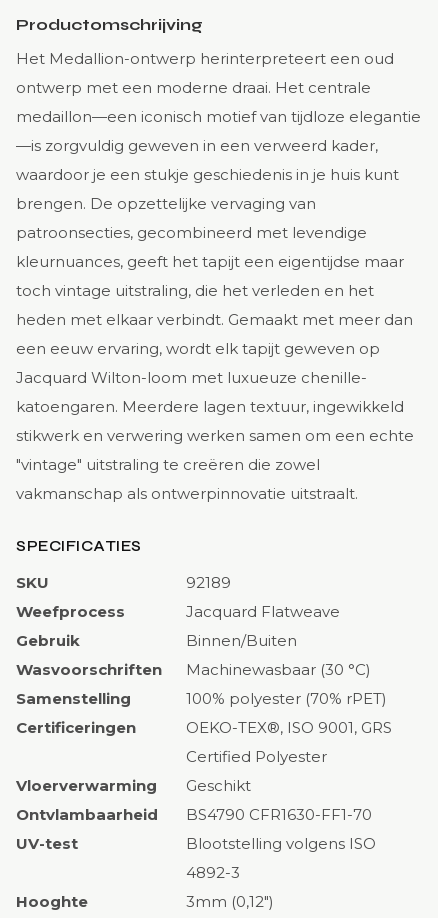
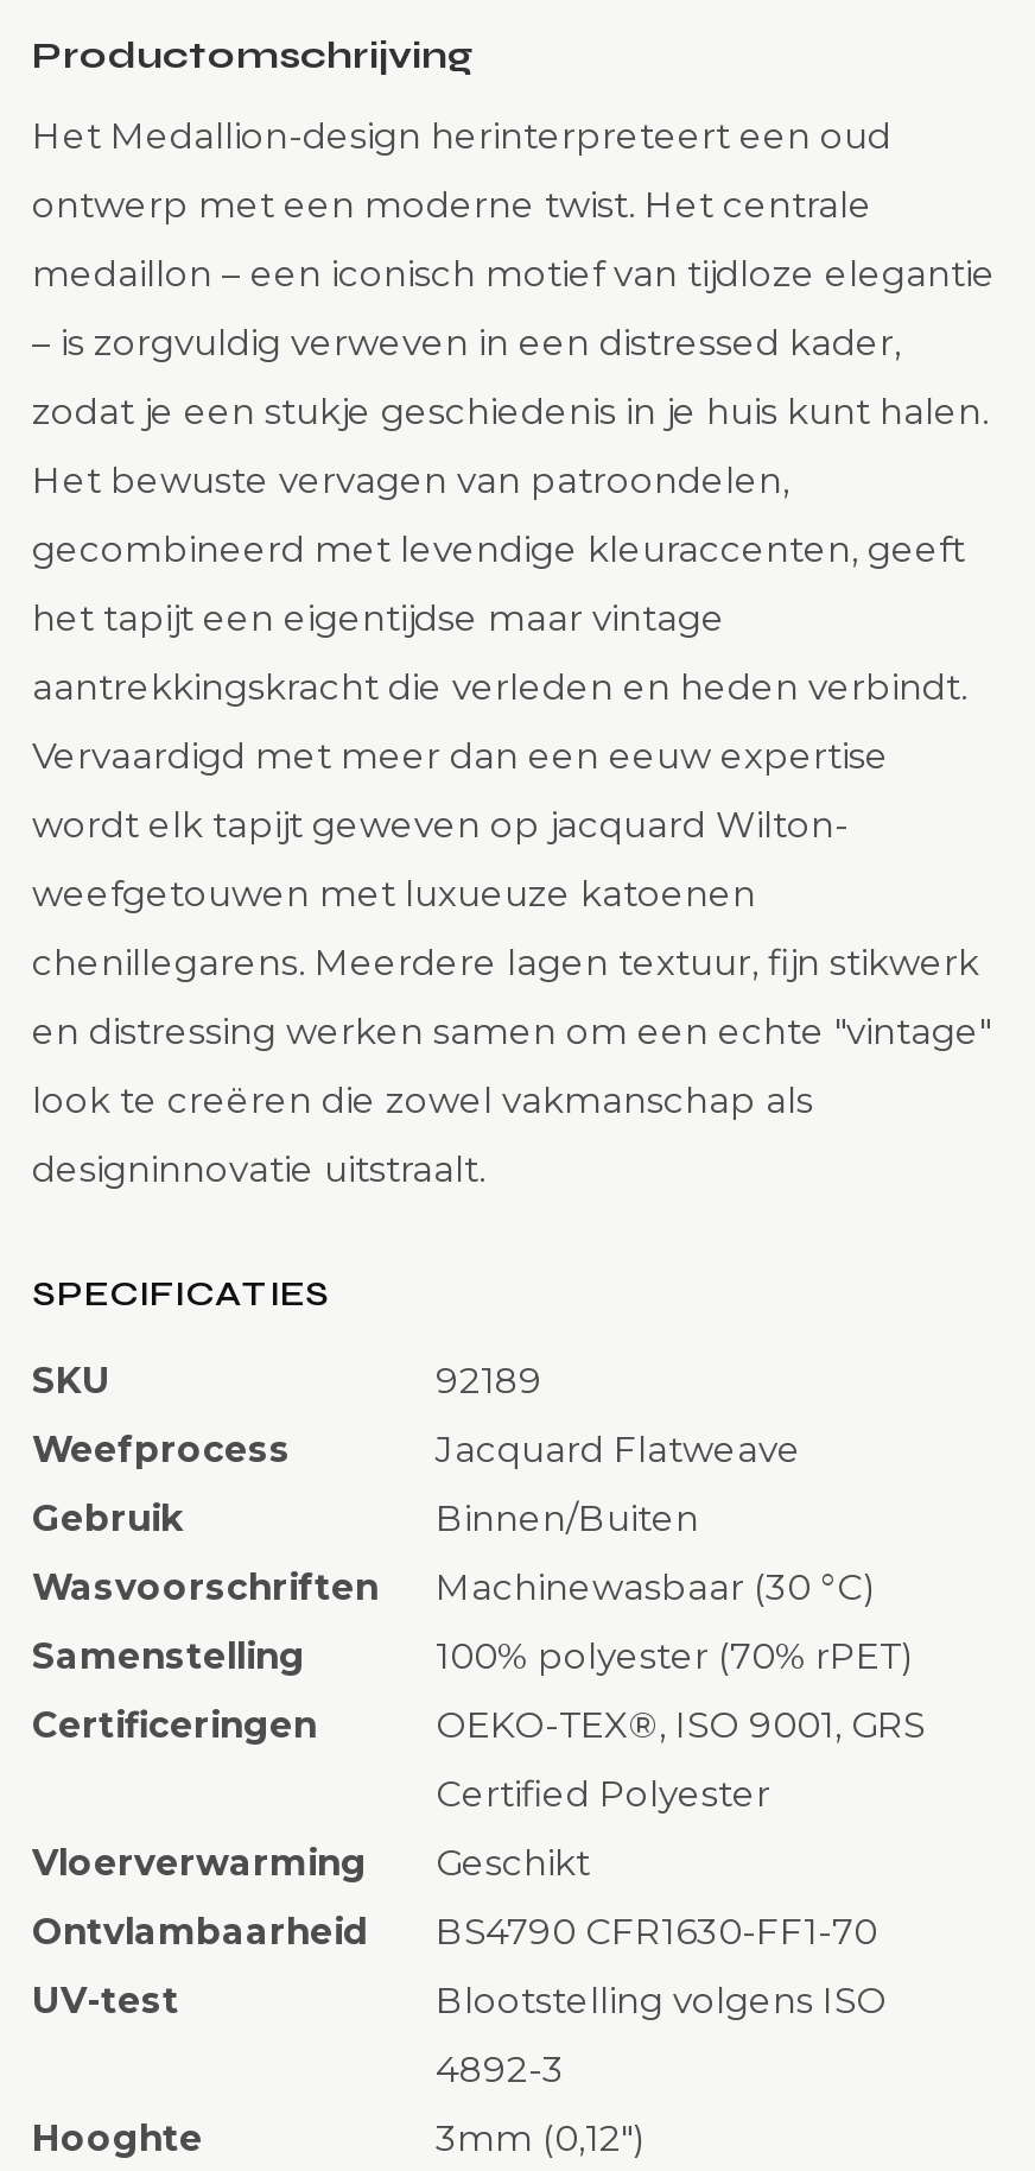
[16,49,394,68] Het Medallion-ontwerp herinterpreteert een oud -> [32,113,891,158] Het Medallion-design herinterpreteert een oud
[16,78,371,97] ontwerp met een moderne draai. Het centrale -> [32,181,872,227] ontwerp met een moderne twist. Het centrale
[16,107,421,126] medaillon—een iconisch motief van tijdloze elegantie -> [32,250,996,295] medaillon – een iconisch motief van tijdloze elegantie
[16,136,378,155] —is zorgvuldig geweven in een verweerd kader, -> [32,319,901,364] – is zorgvuldig verweven in een distressed kader,
[16,165,399,184] waardoor je een stukje geschiedenis in je huis kunt -> [32,388,989,433] zodat je een stukje geschiedenis in je huis kunt halen.
[16,194,316,213] brengen. De opzettelijke vervaging van -> [32,457,789,502] Het bewuste vervagen van patroondelen,
[16,223,367,242] patroonsecties, gecombineerd met levendige -> [32,526,965,571] gecombineerd met levendige kleuraccenten, geeft
[16,252,404,271] kleurnuances, geeft het tapijt een eigentijdse maar -> [32,595,725,640] het tapijt een eigentijdse maar vintage
[16,281,374,300] toch vintage uitstraling, die het verleden en het -> [32,664,967,709] aantrekkingskracht die verleden en heden verbindt.
[16,310,413,329] heden met elkaar verbindt. Gemaakt met meer dan -> [32,733,889,778] Vervaardigd met meer dan een eeuw expertise
[16,339,380,358] een eeuw ervaring, wordt elk tapijt geweven op -> [32,801,849,847] wordt elk tapijt geweven op jacquard Wilton-
[16,368,367,387] Jacquard Wilton-loom met luxueuze chenille- -> [32,870,756,915] weefgetouwen met luxueuze katoenen
[16,397,404,416] katoengaren. Meerdere lagen textuur, ingewikkeld -> [32,939,979,984] chenillegarens. Meerdere lagen textuur, fijn stikwerk
[16,426,414,445] stikwerk en verwering werken samen om een echte -> [32,1008,991,1053] en distressing werken samen om een echte "vintage"
[16,455,320,474] "vintage" uitstraling te creëren die zowel -> [32,1077,813,1122] look te creëren die zowel vakmanschap als
[16,484,358,503] vakmanschap als ontwerpinnovatie uitstraalt. -> [32,1146,485,1191] designinnovatie uitstraalt.

